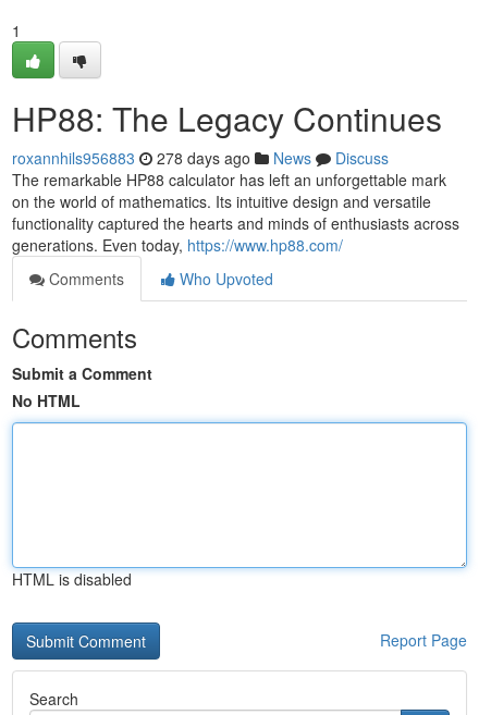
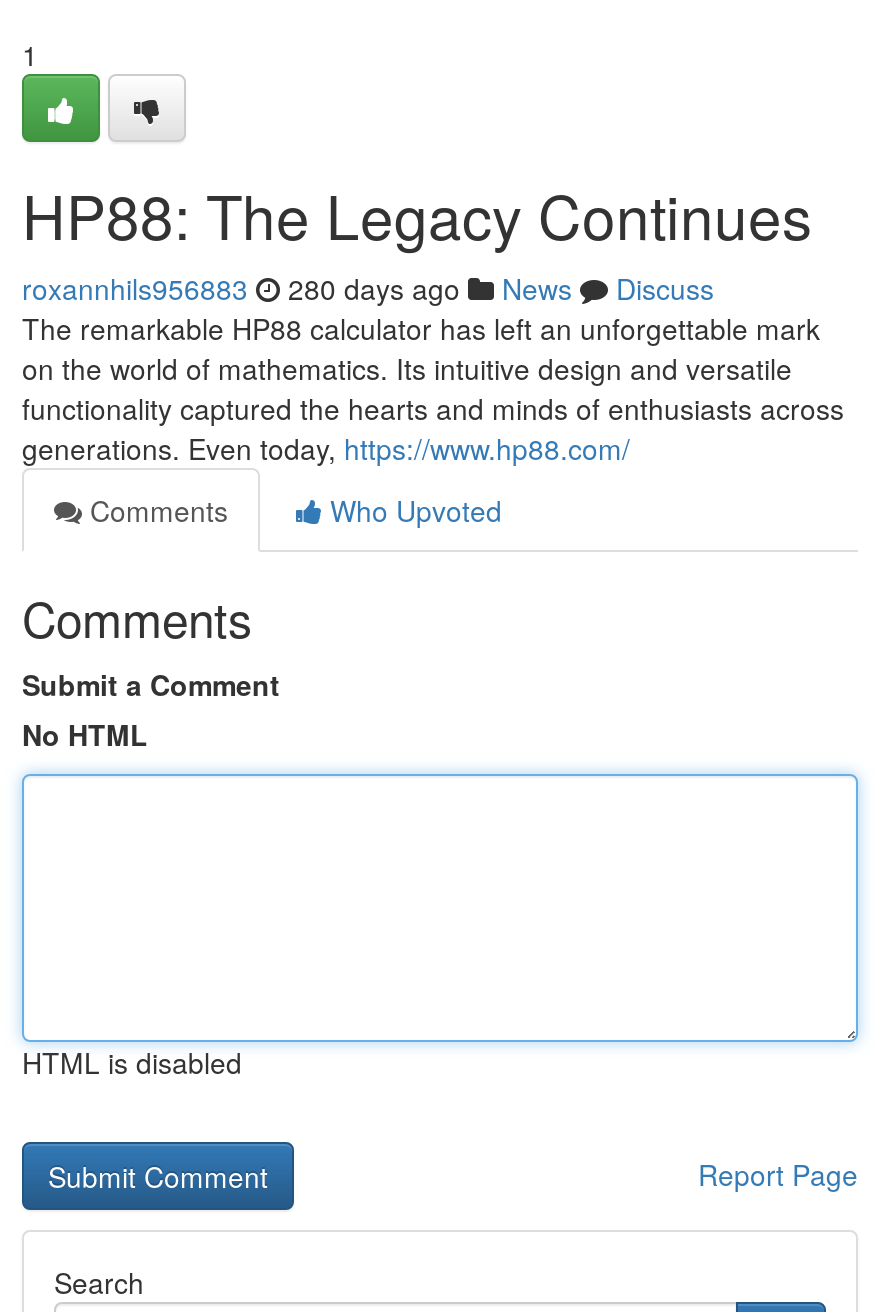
[12,147,389,169] roxannhils956883 278 days ago News Discuss -> [22,268,714,308] roxannhils956883 280 days ago News Discuss

